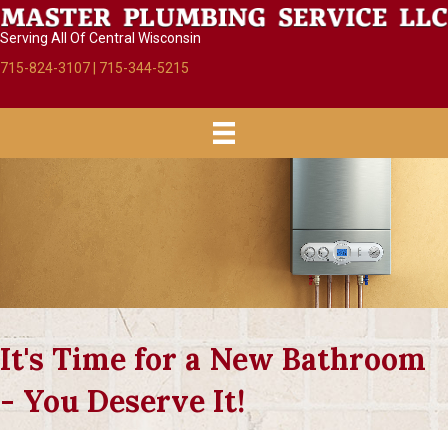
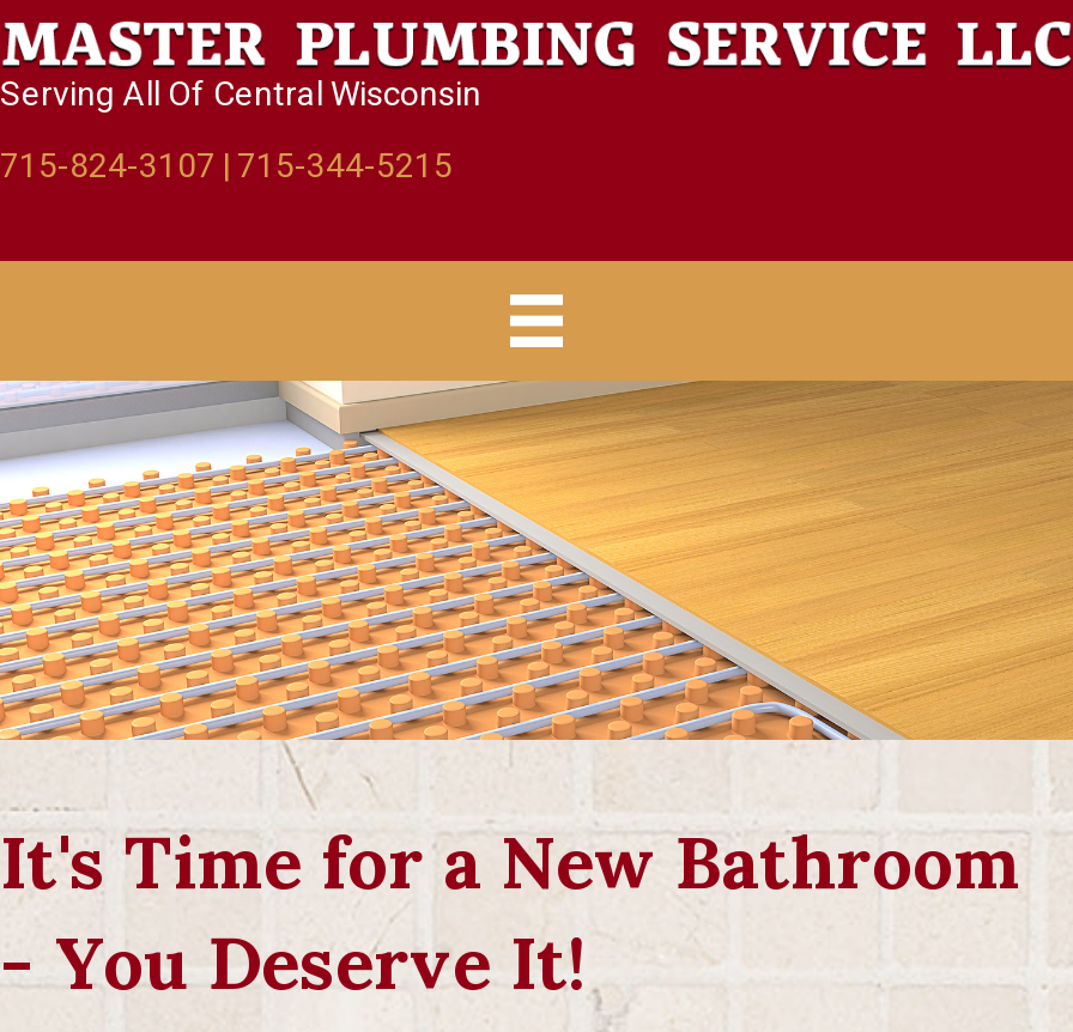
[3,157,445,309] [image] -> [7,378,1066,740] [image]

